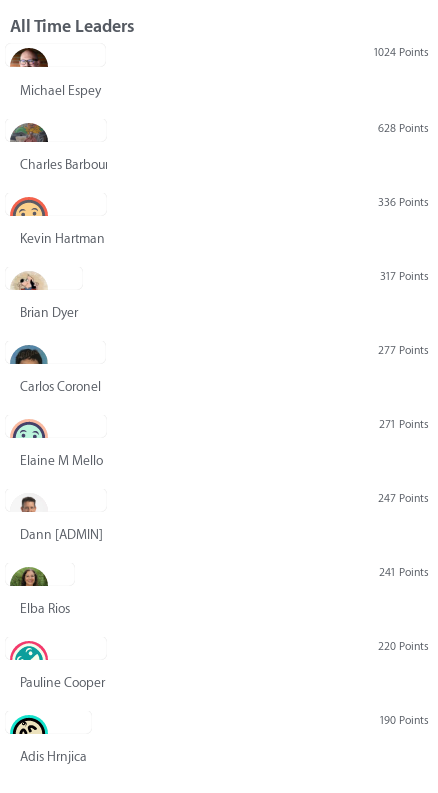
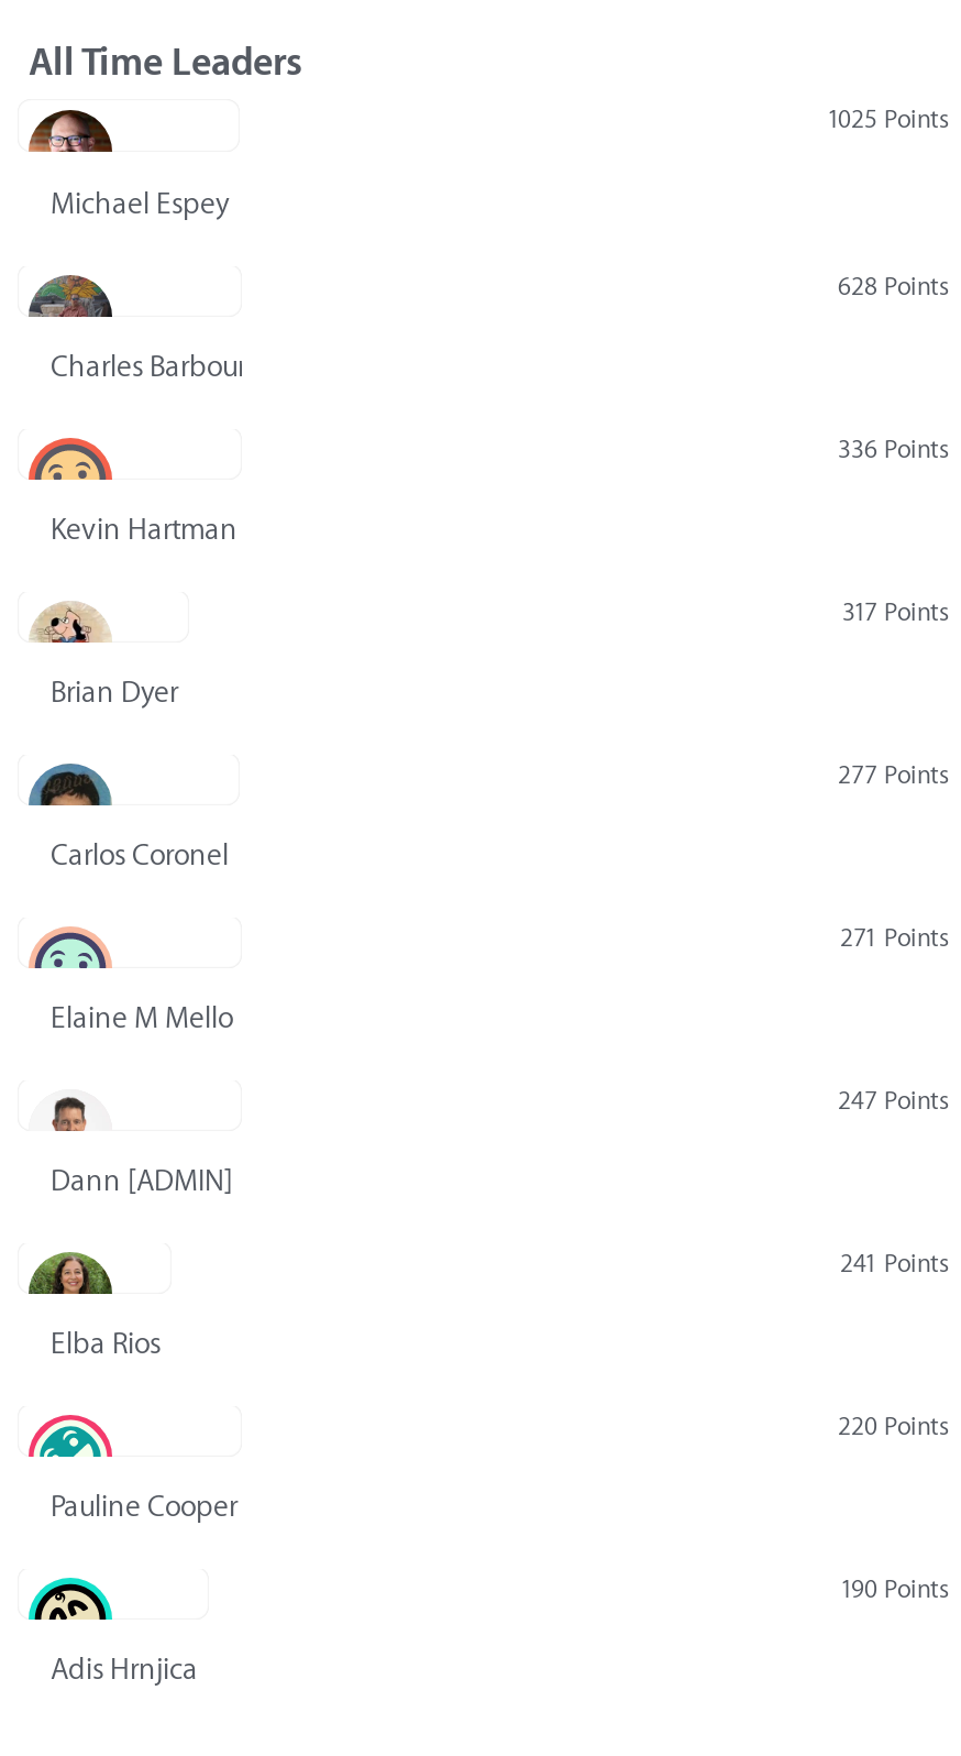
[373,46,429,59] 1024 Points -> [827,106,950,134] 1025 Points

